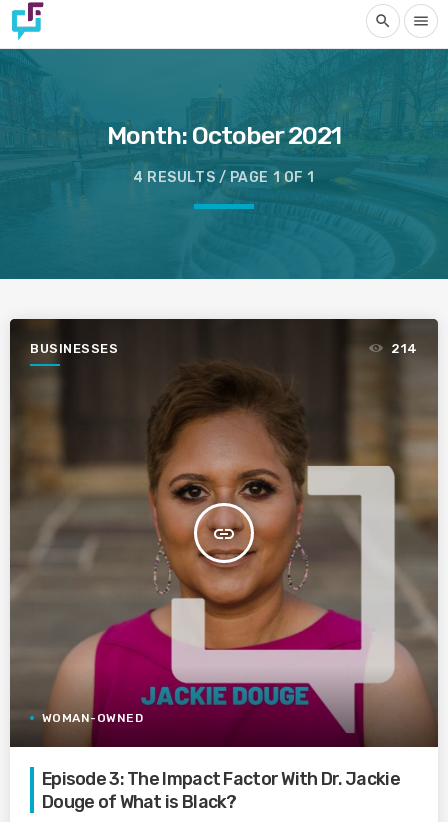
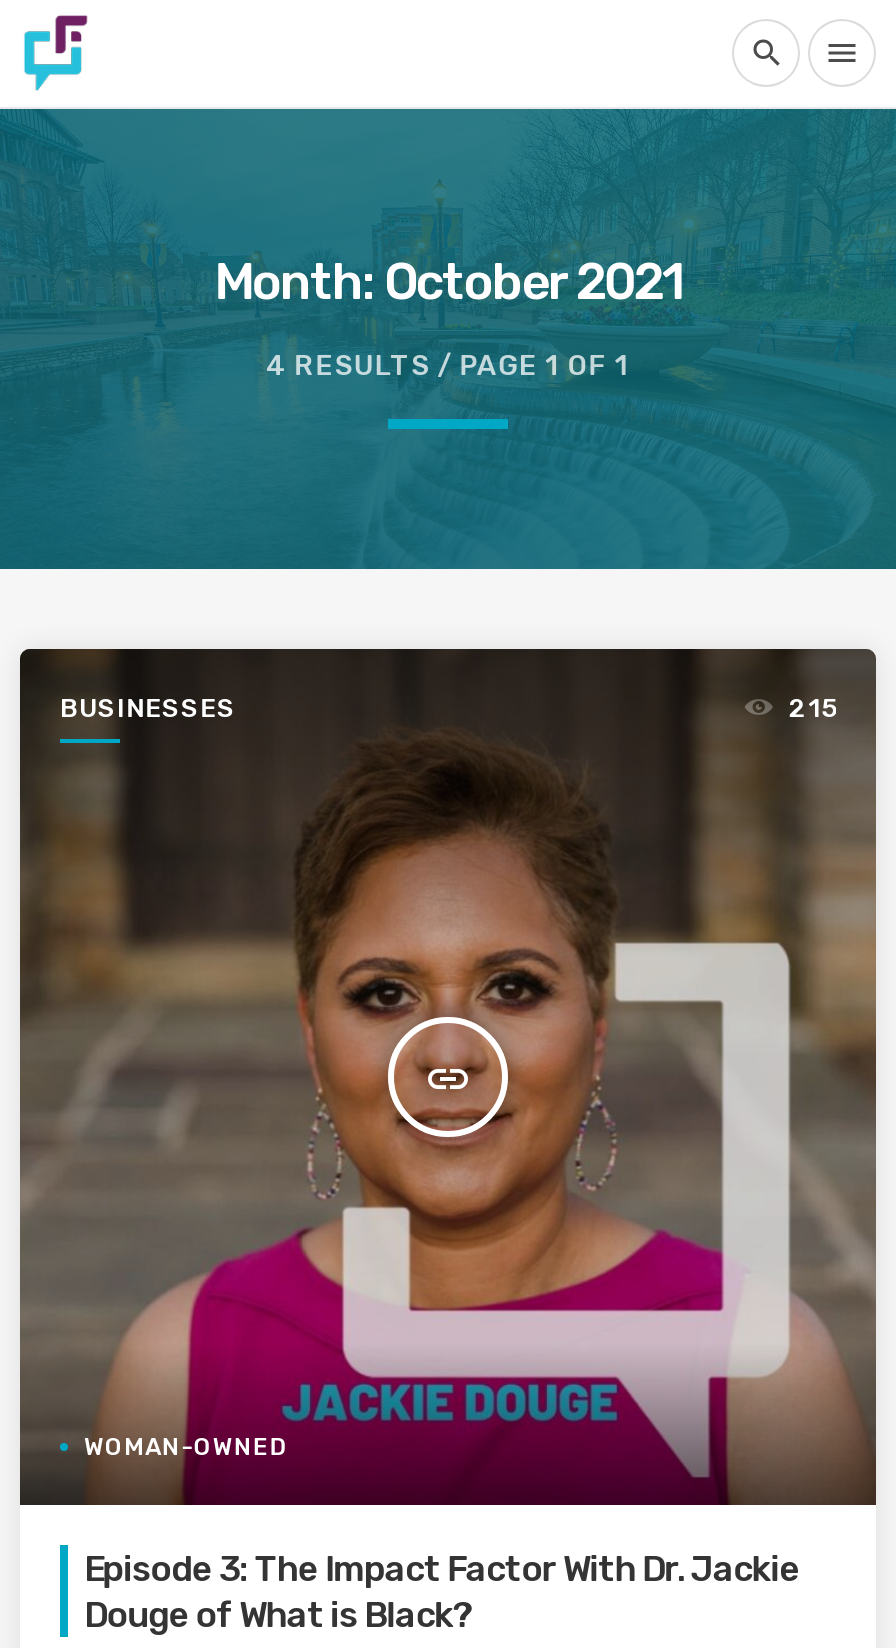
[388,341,418,356] 214 -> [782,693,836,723] 215

